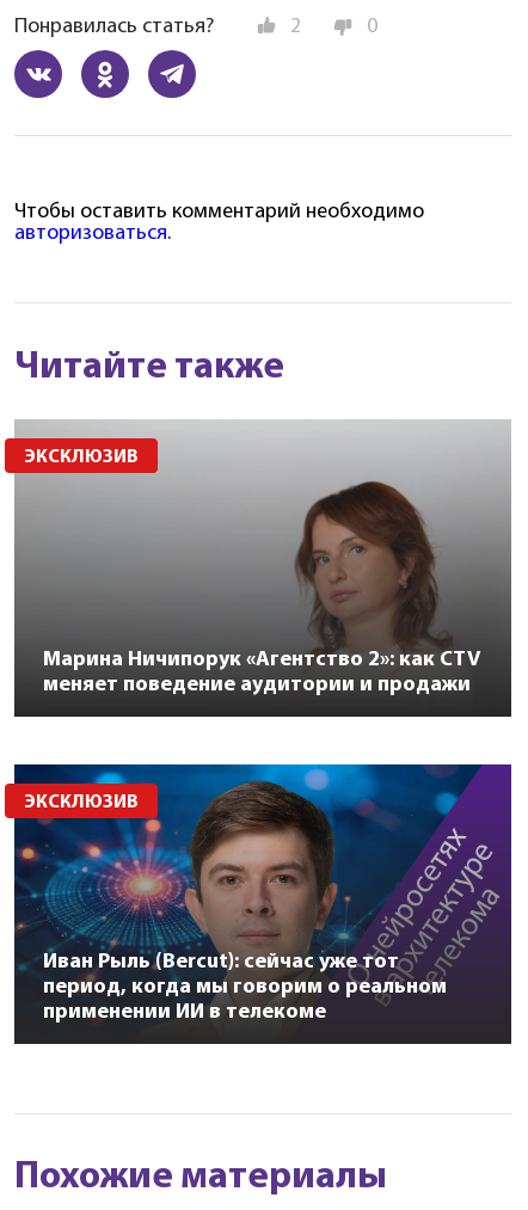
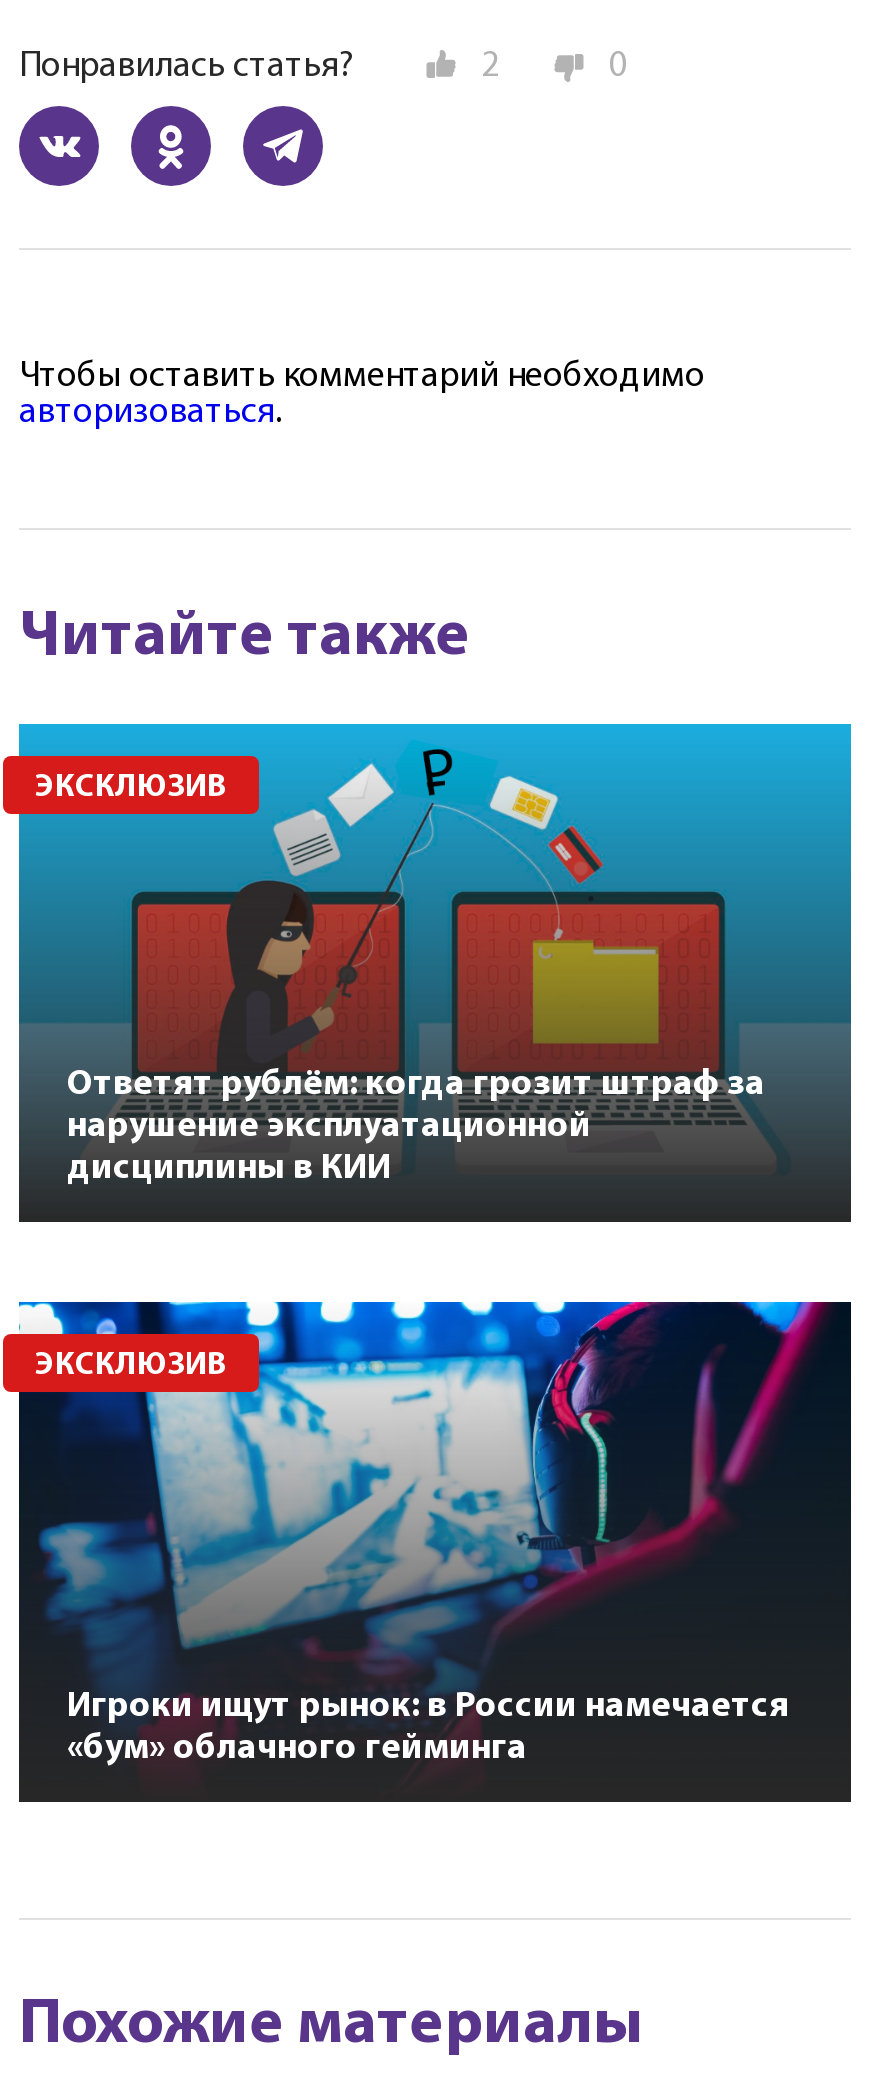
[14,419,511,696] [image] | Марина Ничипорук «Агентство 2»: как CTV | меняет поведение аудитории и продажи -> [17,722,853,1188] [image] | Ответят рублём: когда грозит штраф за | нарушение эксплуатационной | дисциплины в КИИ
[13,763,511,1024] [image] | Иван Рыль (Bercut): сейчас уже тот | период, когда мы говорим о реальном | применении ИИ в телекоме -> [19,1300,851,1767] [image] | Игроки ищут рынок: в России намечается | «бум» облачного гейминга

